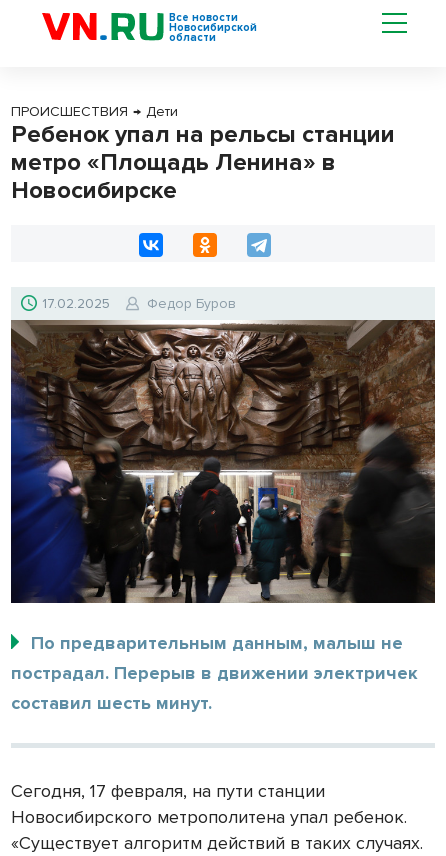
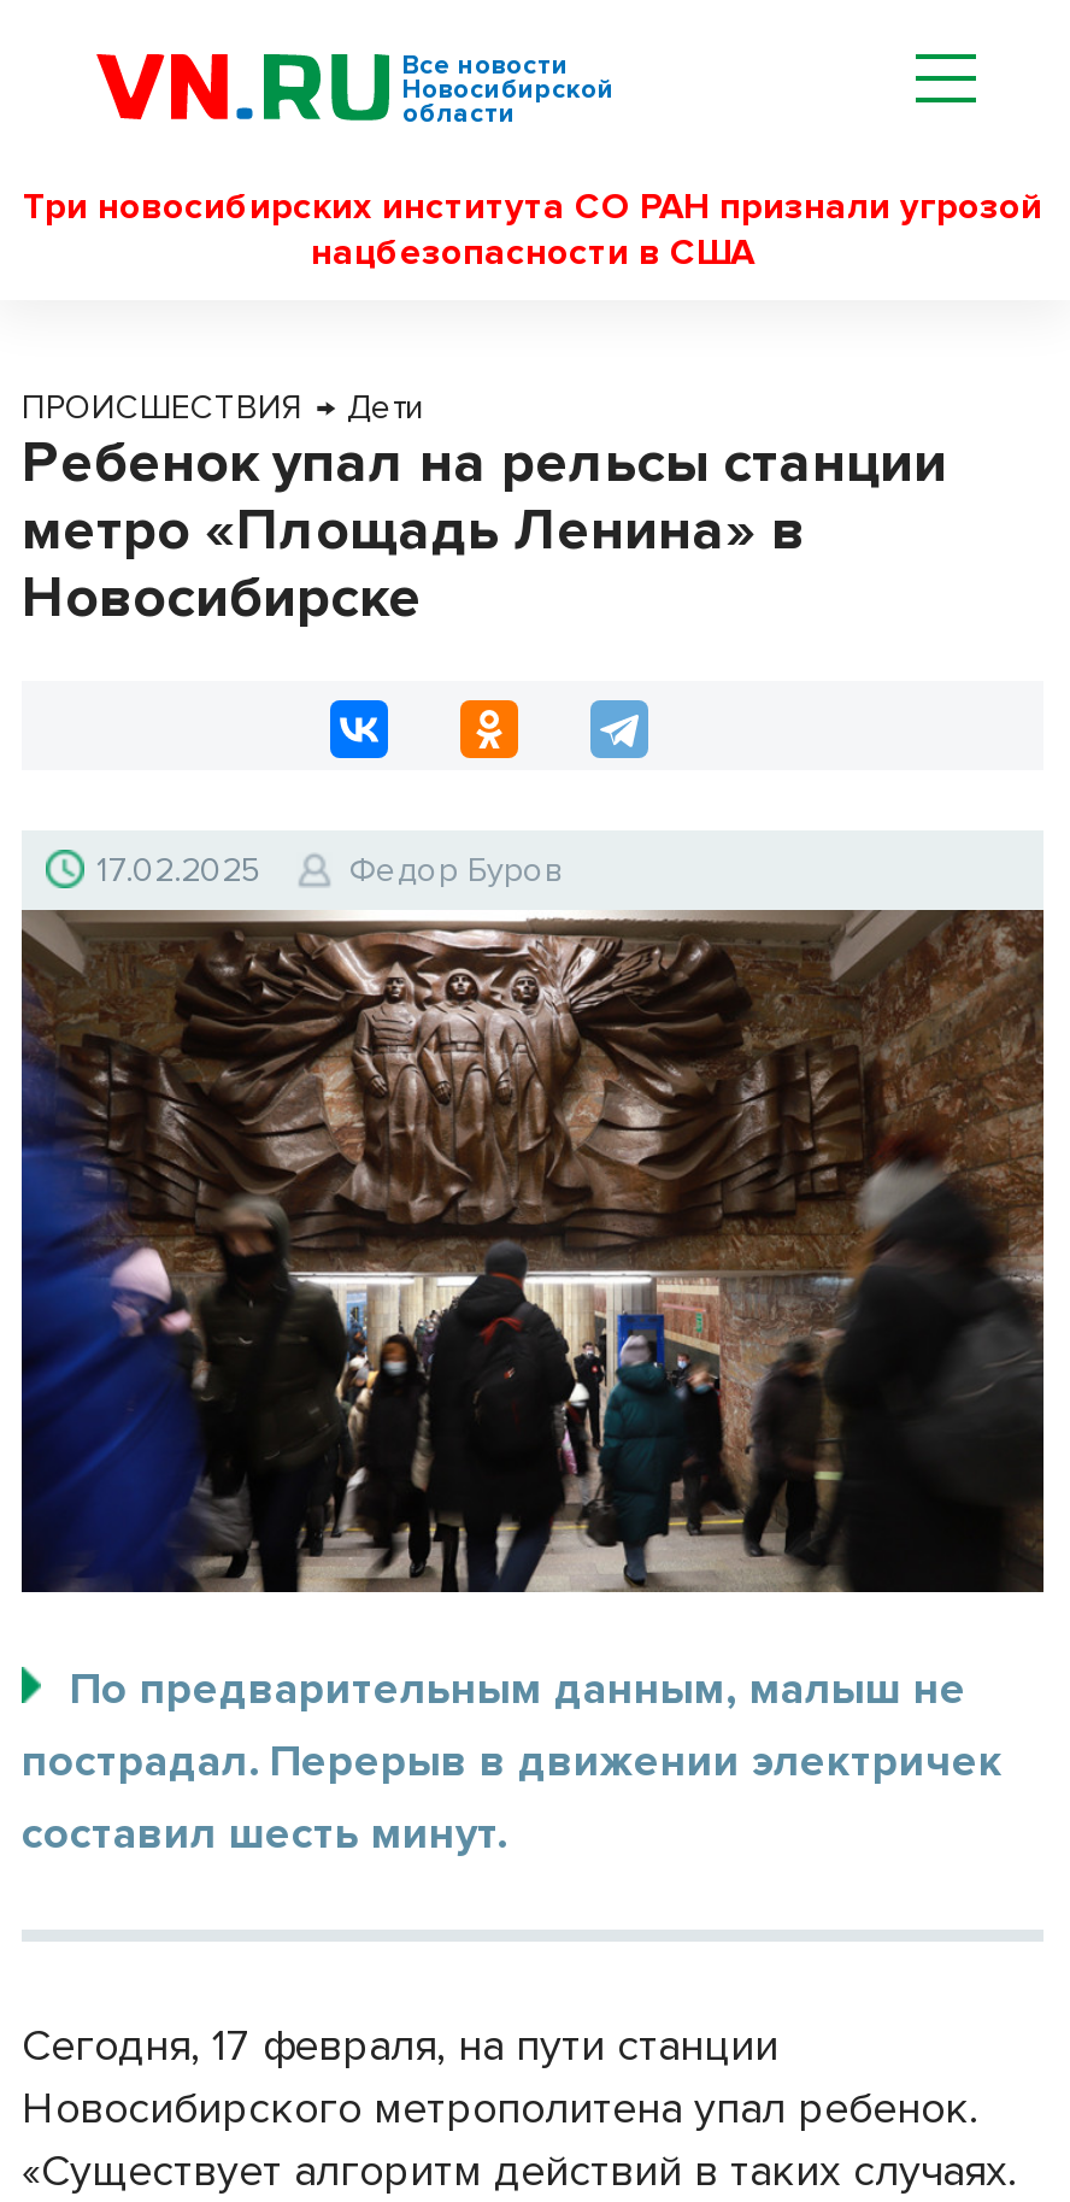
none -> [23,184,1042,274] Три новосибирских института СО РАН признали угрозой | нацбезопасности в США

